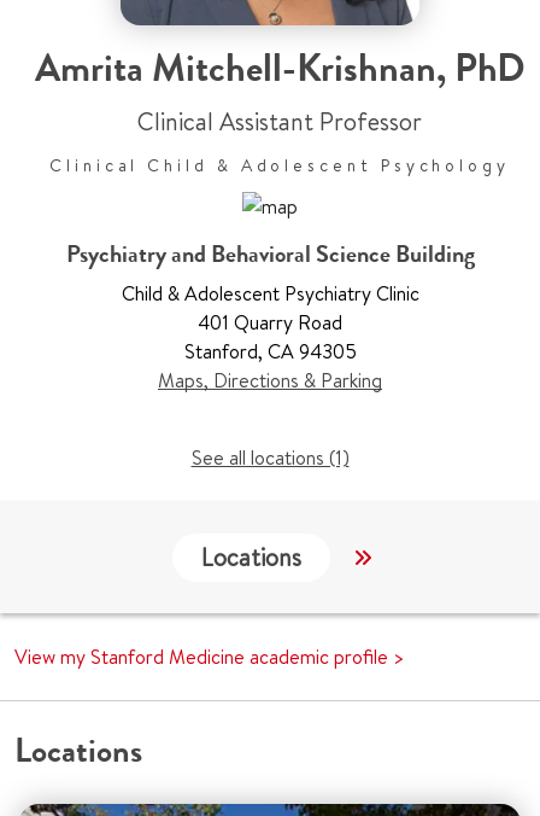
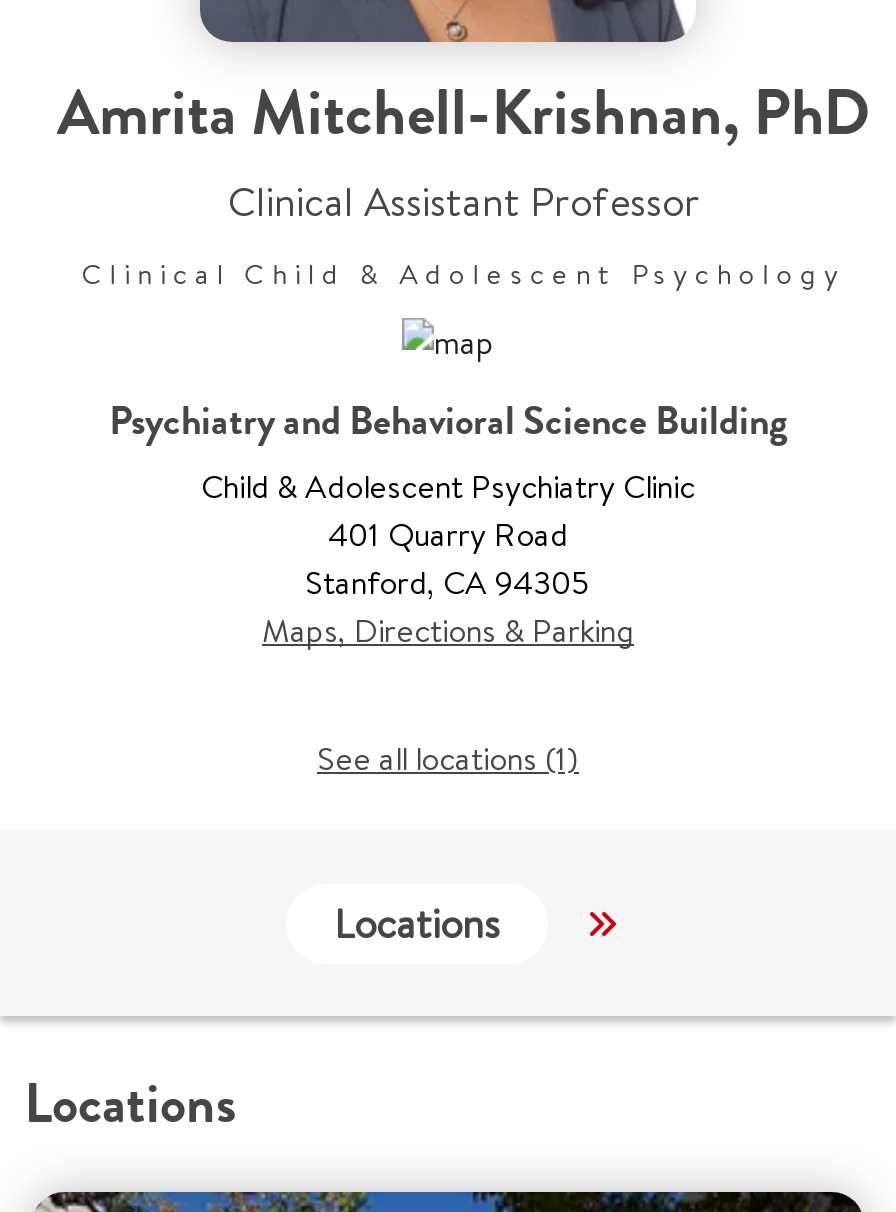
[14,644,405,670] View my Stanford Medicine academic profile > -> none

